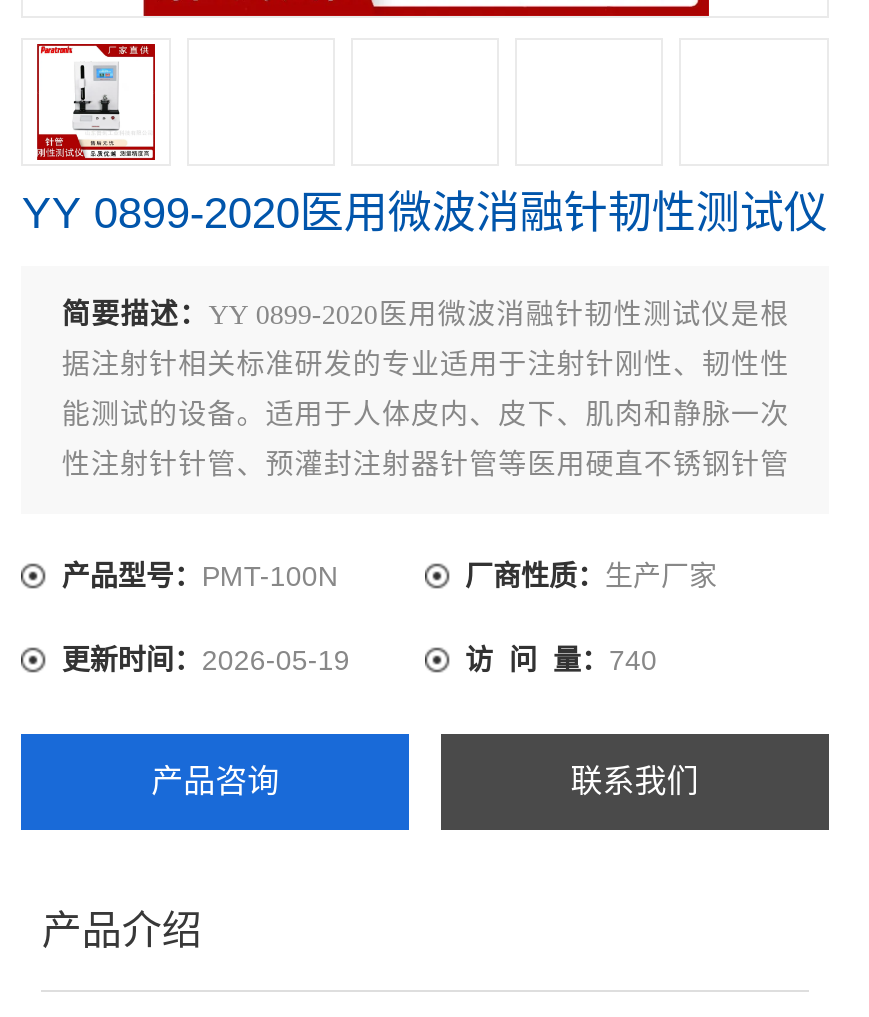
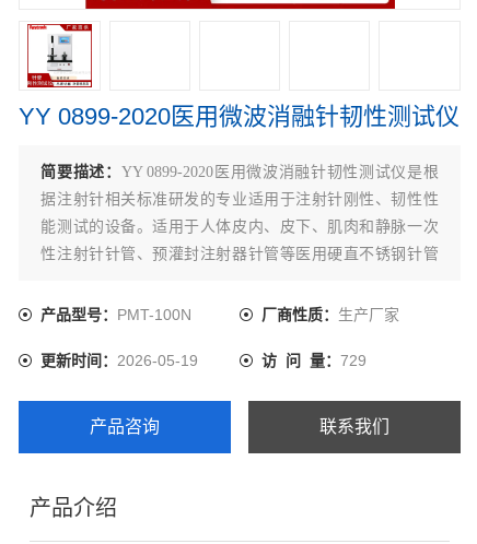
[465,644,657,676] 访 问 量：740 -> [261,352,367,369] 访 问 量：729

